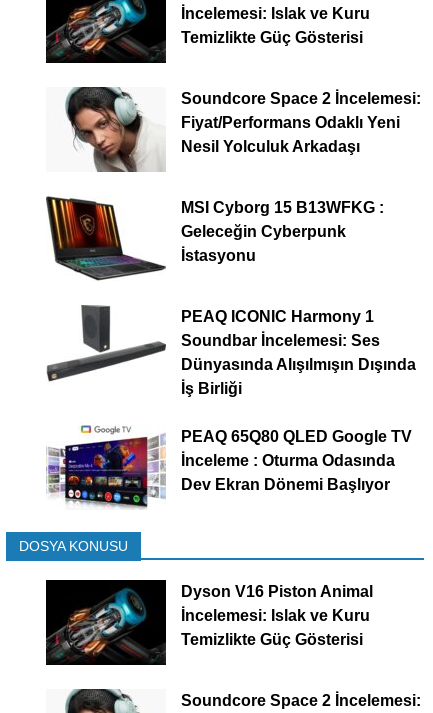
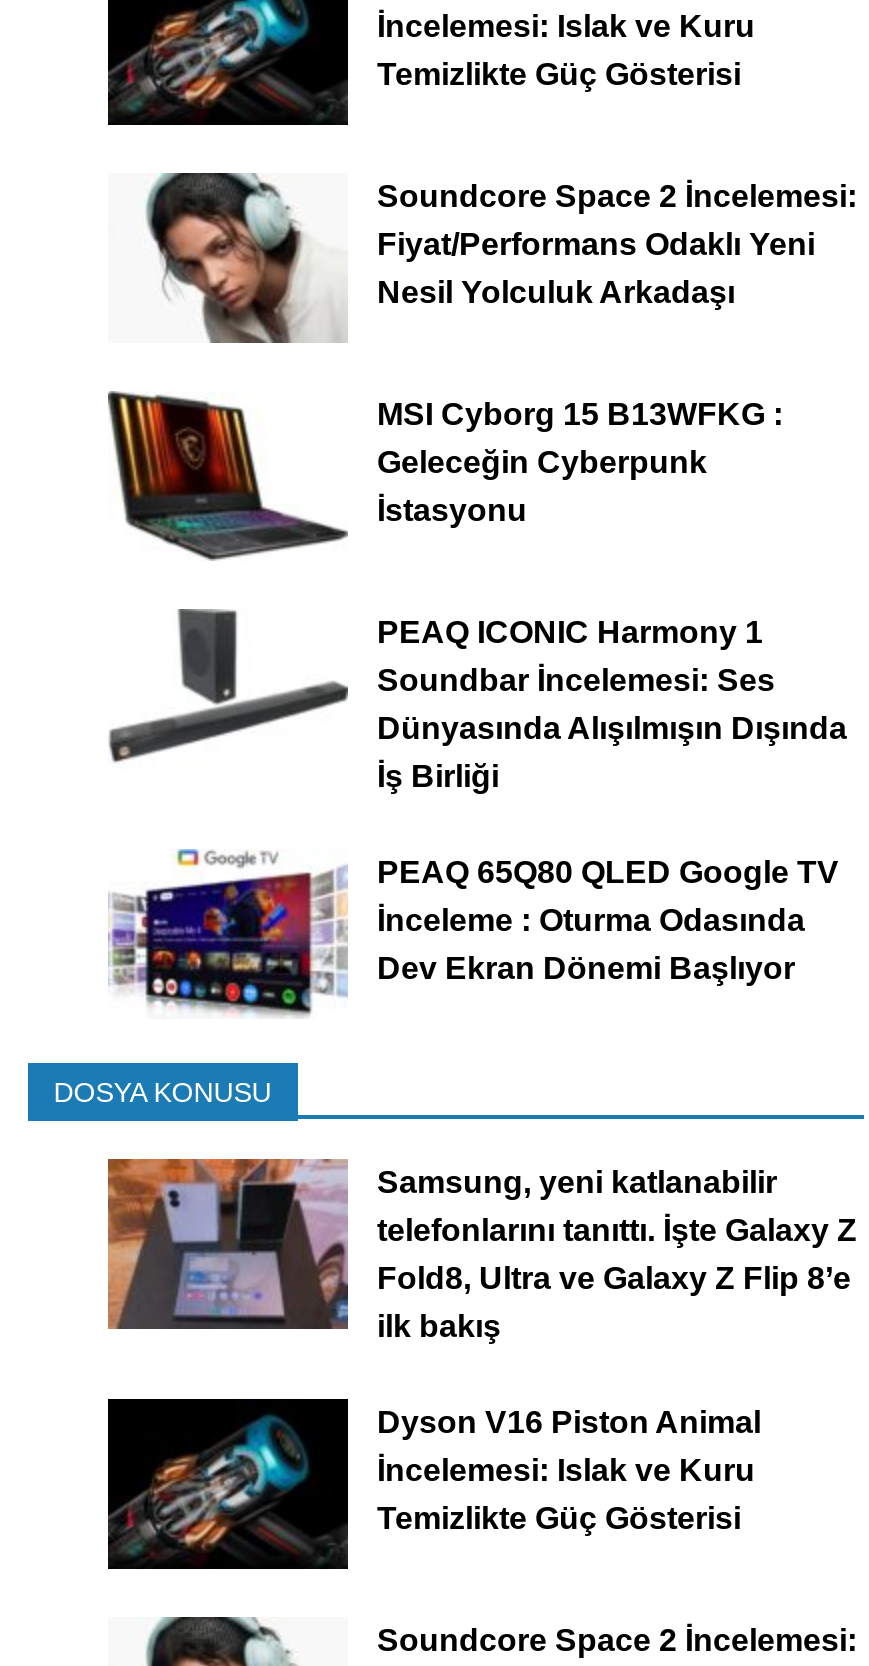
none -> [106,1158,857,1344] [image] | Samsung, yeni katlanabilir | telefonlarını tanıttı. İşte Galaxy Z | Fold8, Ultra ve Galaxy Z Flip 8’e | ilk bakış

